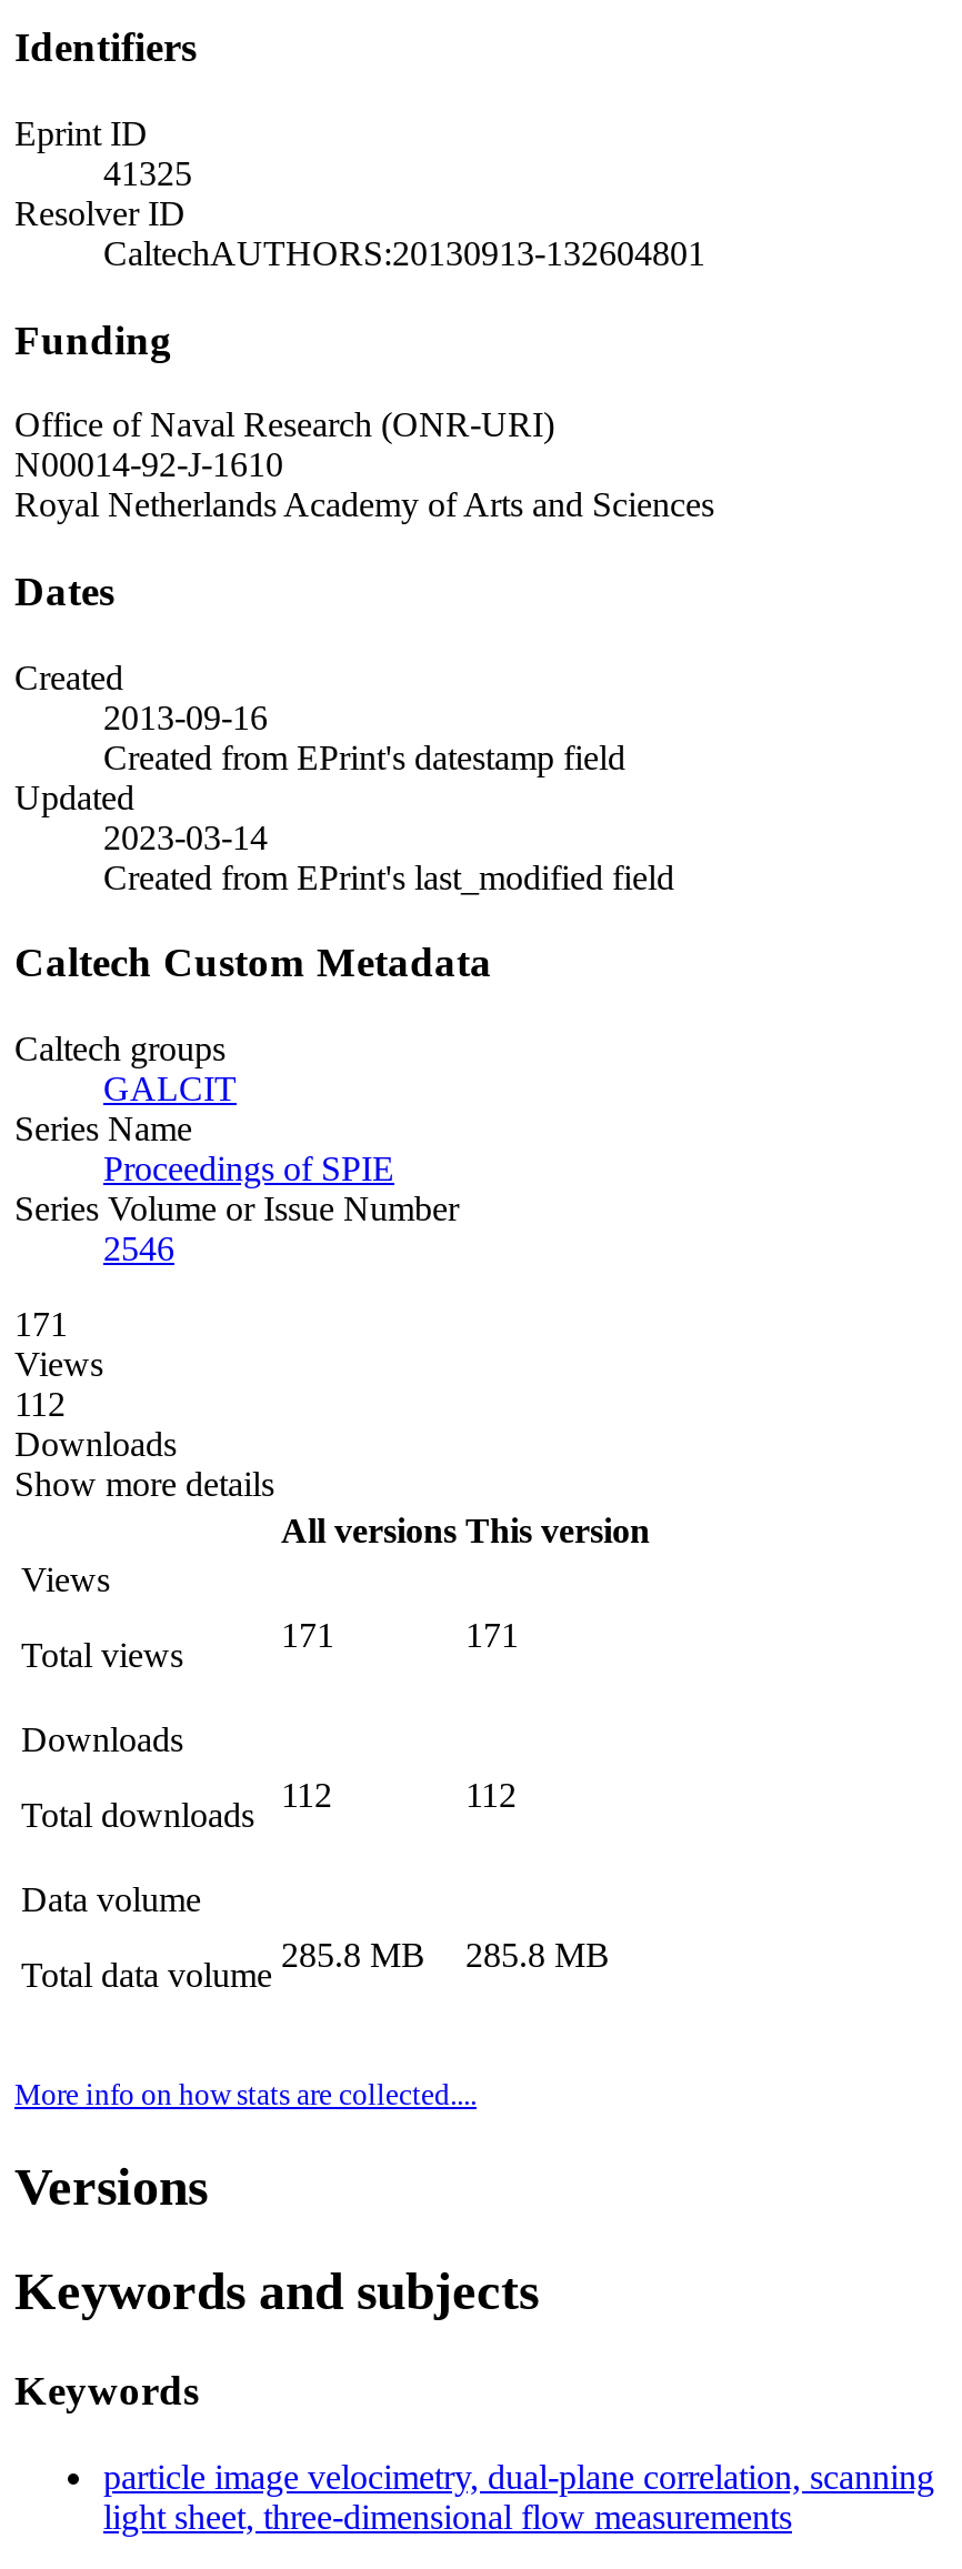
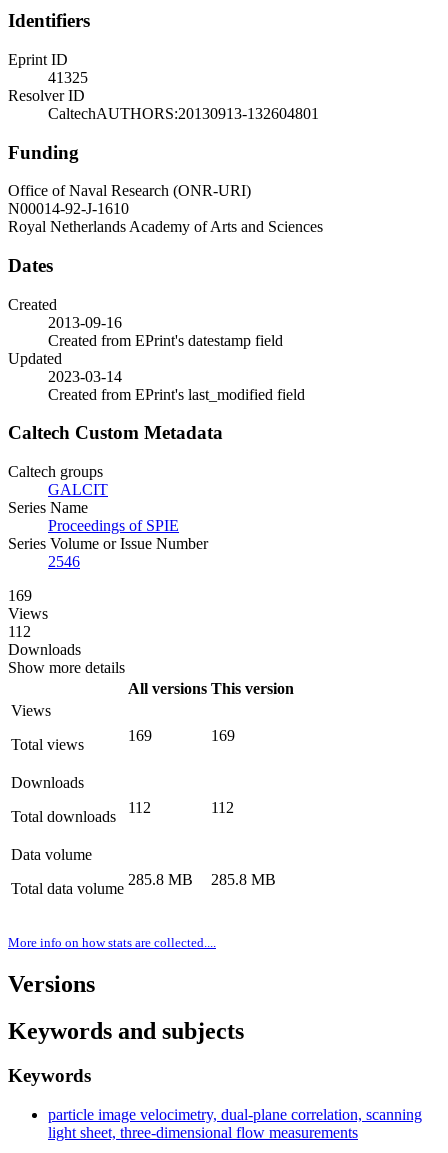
[14,1305,68,1343] 171 -> [8,587,32,604] 169
[281,1616,334,1654] 171 -> [128,727,152,744] 169
[465,1616,519,1654] 171 -> [211,727,235,744] 169

